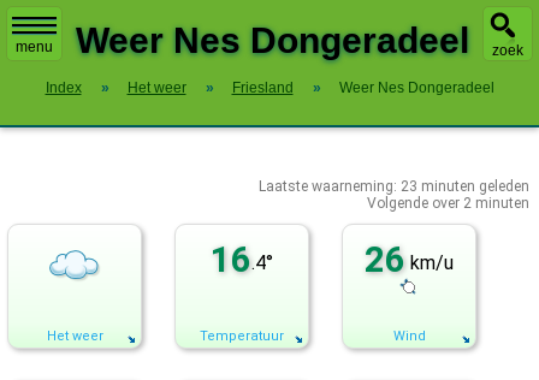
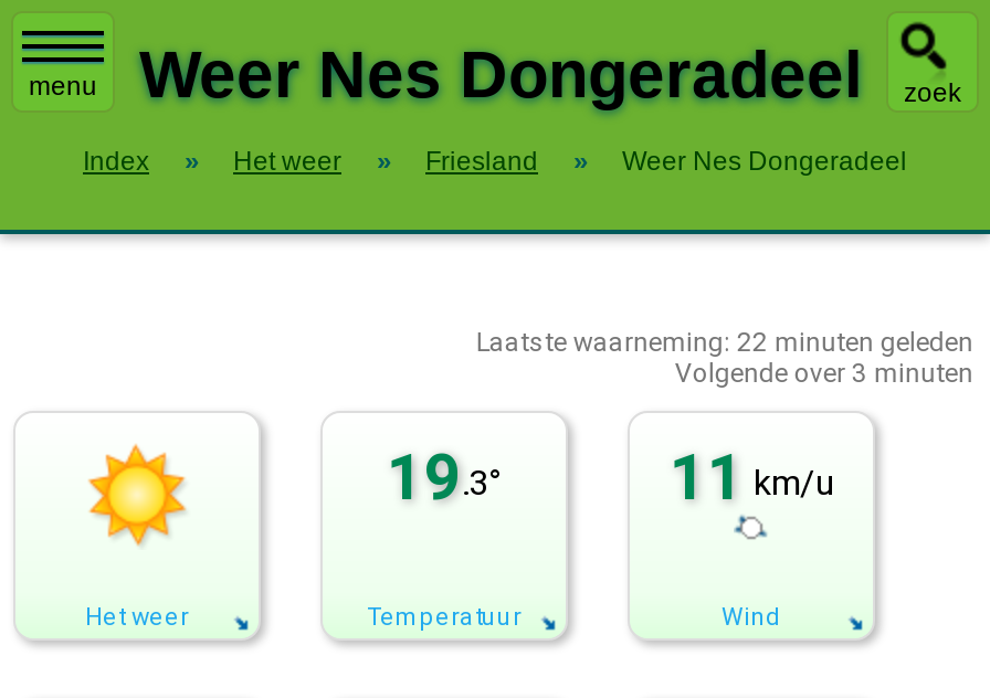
[259,178,530,195] Laatste waarneming: 23 minuten geleden -> [476,327,973,358] Laatste waarneming: 22 minuten geleden
[367,195,530,212] Volgende over 2 minuten -> [675,358,973,389] Volgende over 3 minuten
[48,243,100,296] [image] -> [88,444,188,546] [image]
[211,239,273,280] 16.4° -> [387,440,502,515] 19.3°
[365,239,454,280] 26 km/u -> [670,440,833,515] 11 km/u

